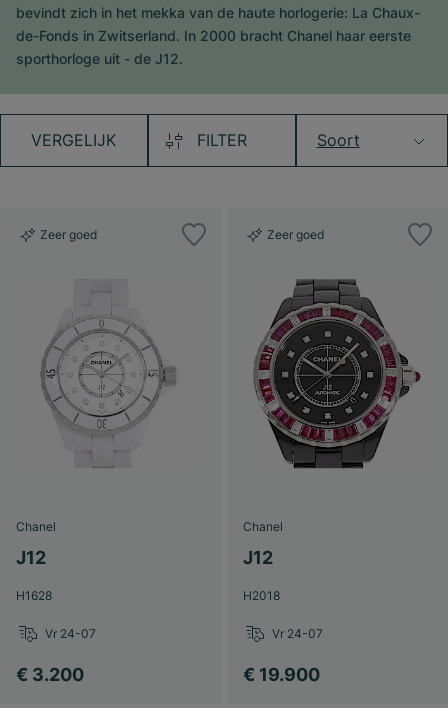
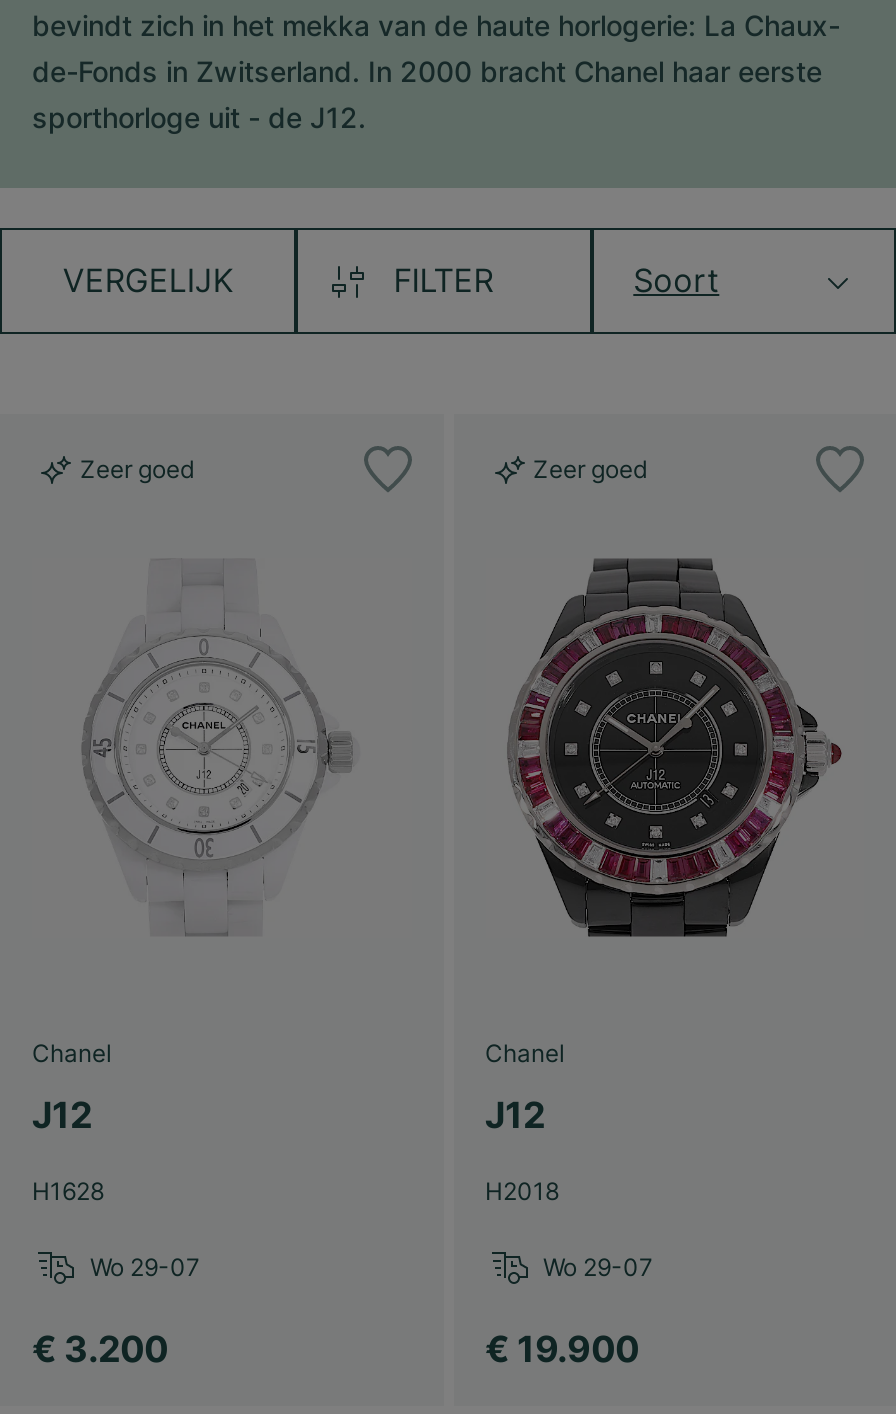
[45,625,96,640] Vr 24-07 -> [90,1251,200,1281] Wo 29-07
[271,625,322,640] Vr 24-07 -> [543,1251,653,1281] Wo 29-07

